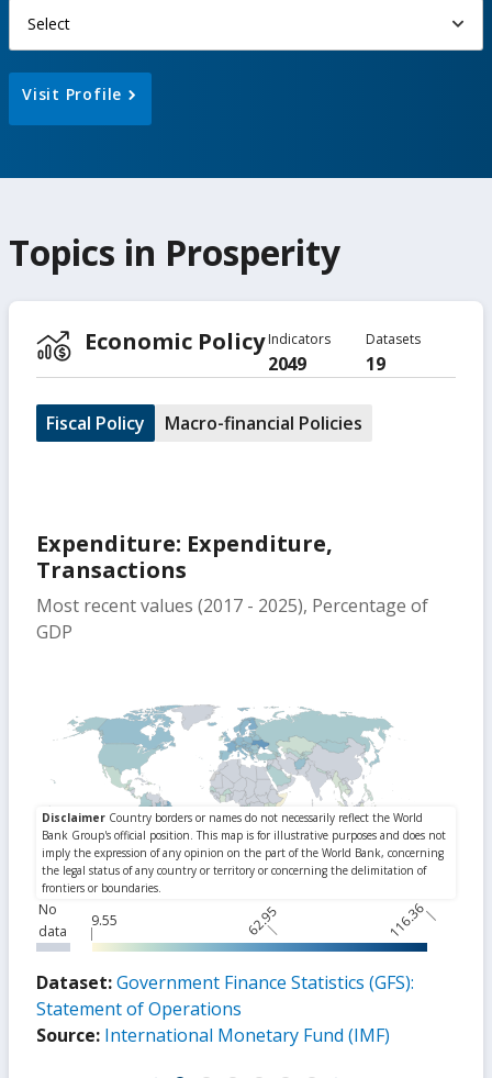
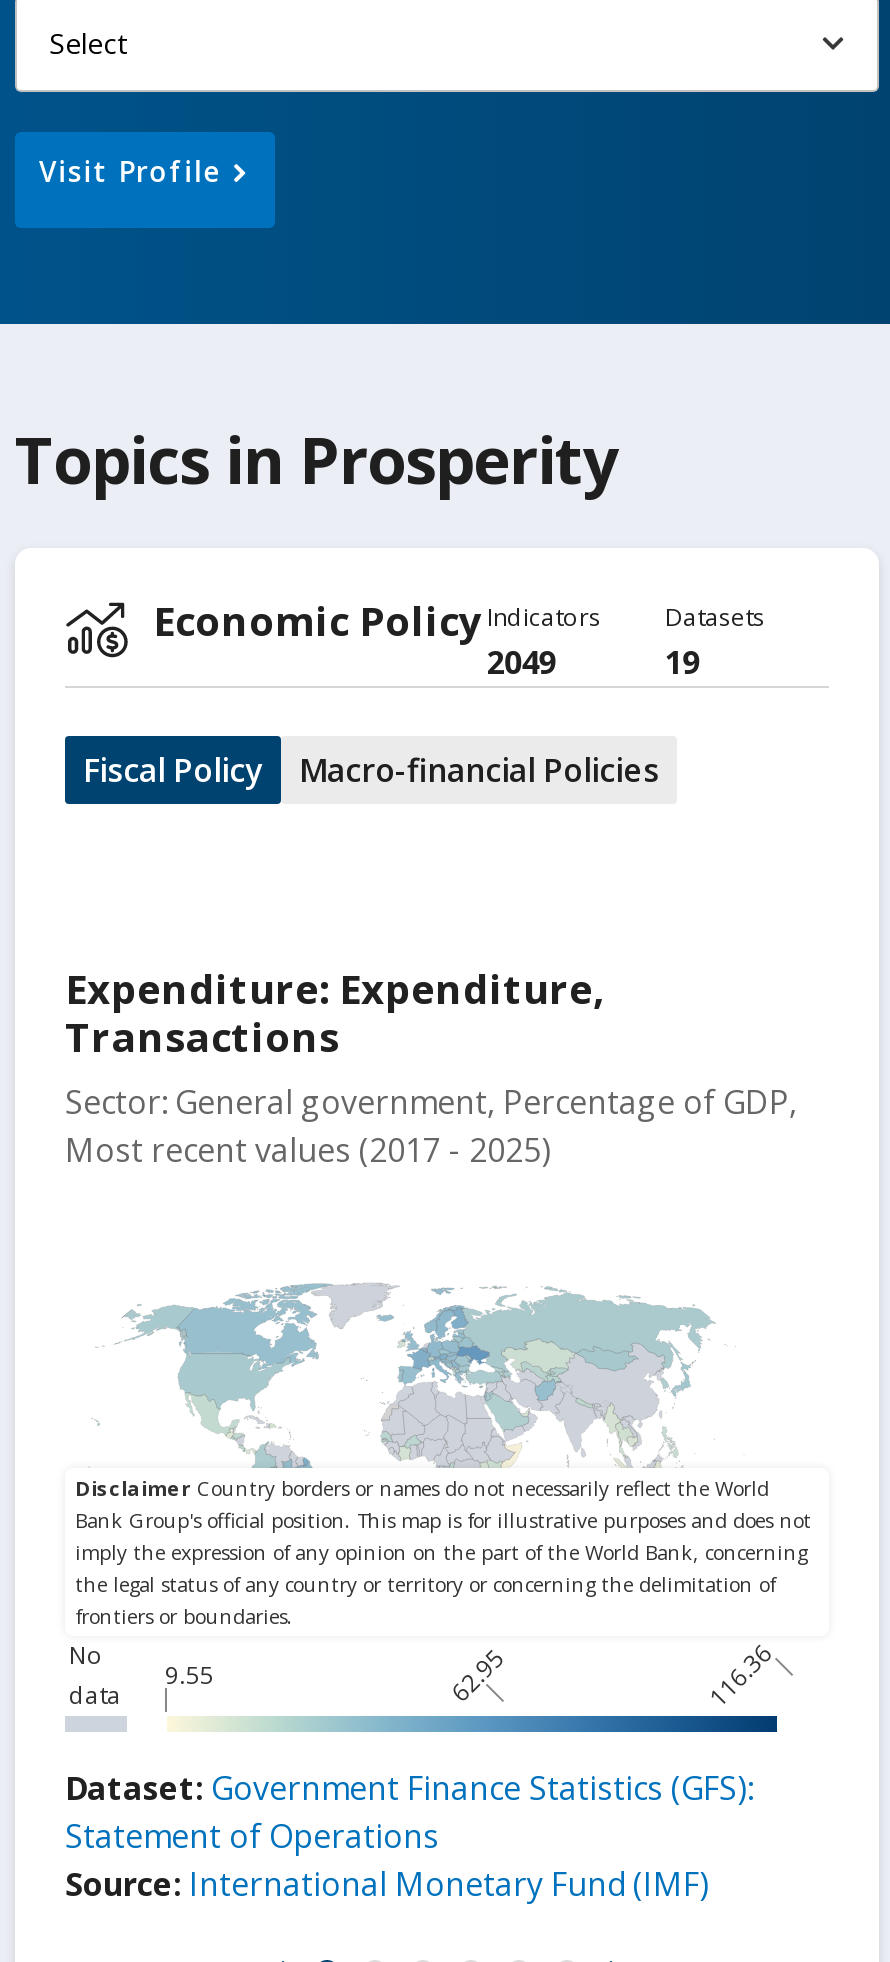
[36,593,428,644] Most recent values (2017 - 2025), Percentage of | GDP -> [65,1080,797,1172] Sector: General government, Percentage of GDP, | Most recent values (2017 - 2025)

